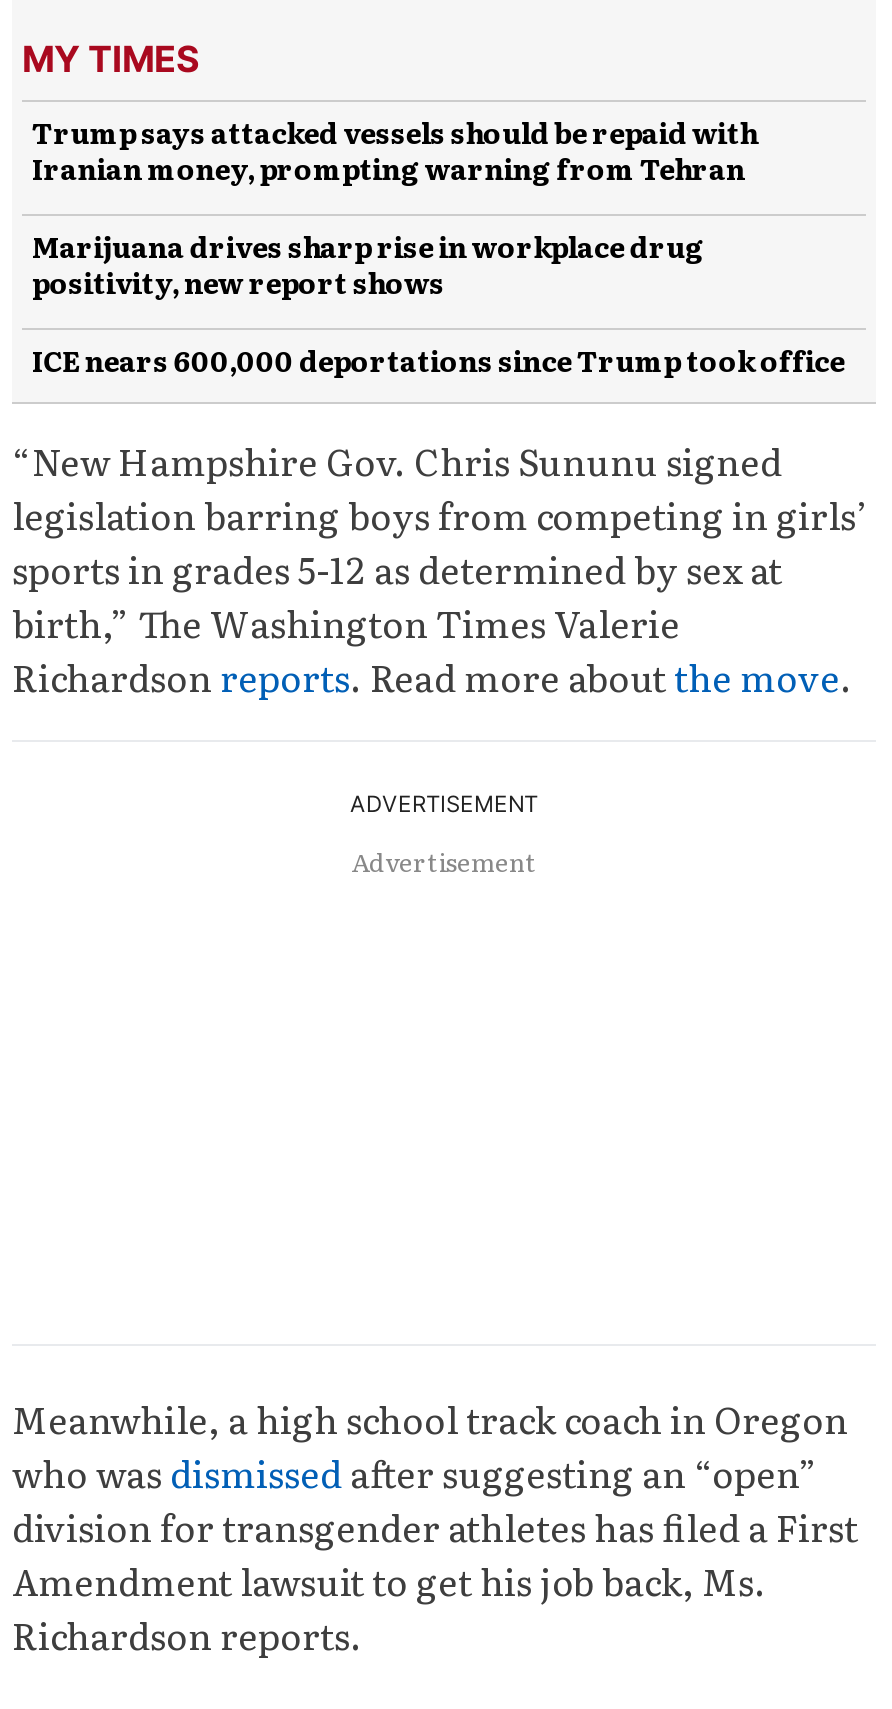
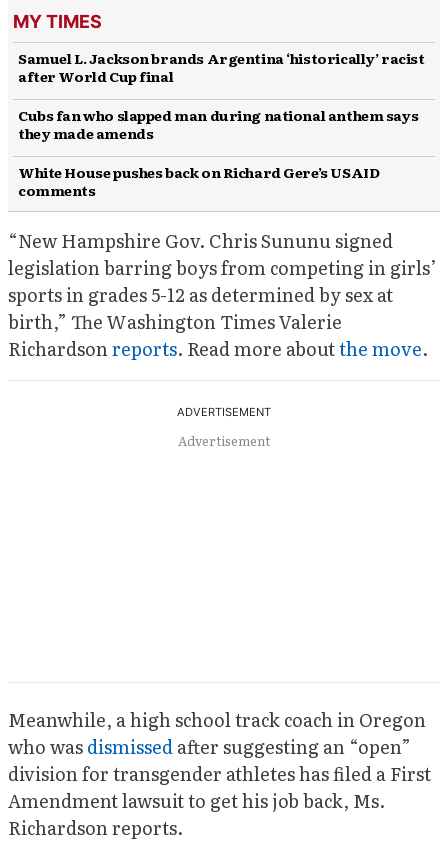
[32,113,757,189] Trump says attacked vessels should be repaid with | Iranian money, prompting warning from Tehran -> [18,48,424,86] Samuel L. Jackson brands Argentina ‘historically’ racist | after World Cup final
[32,227,704,303] Marijuana drives sharp rise in workplace drug | positivity, new report shows -> [18,105,418,143] Cubs fan who slapped man during national anthem says | they made amends
[32,341,845,381] ICE nears 600,000 deportations since Trump took office -> [18,162,379,200] White House pushes back on Richard Gere’s USAID | comments

